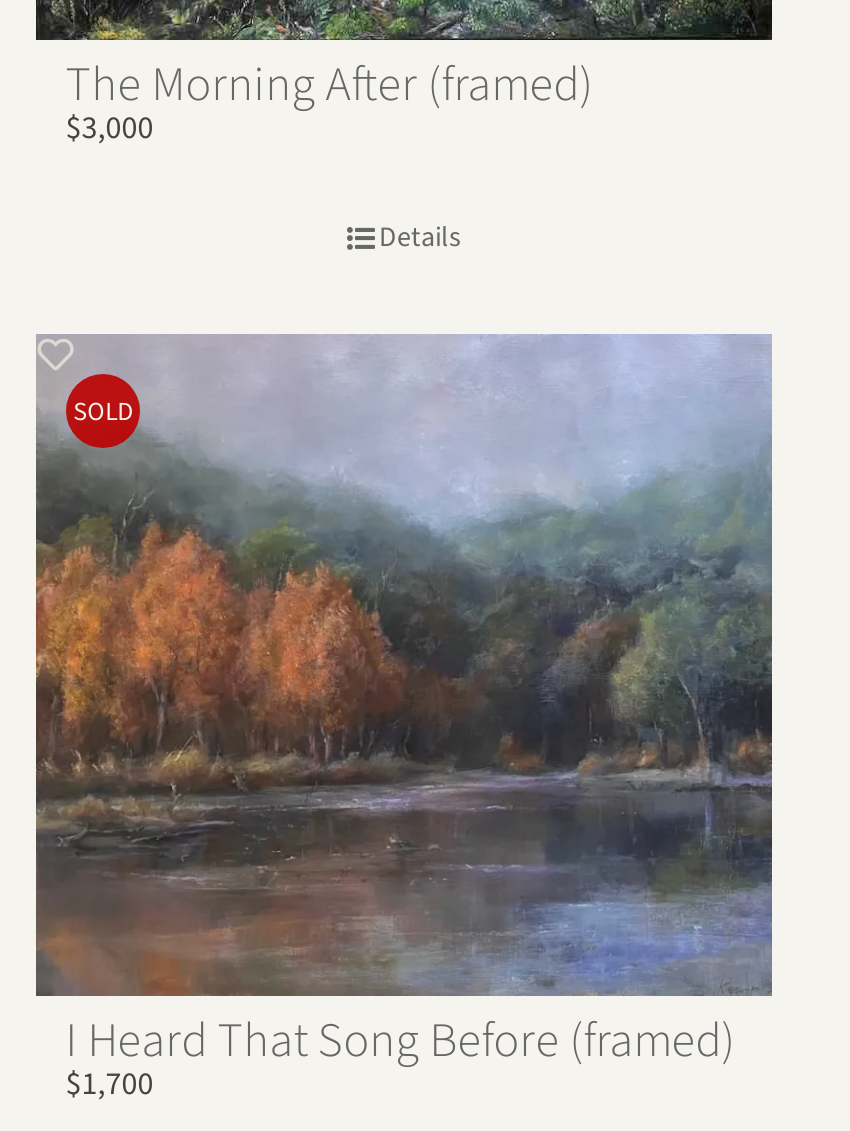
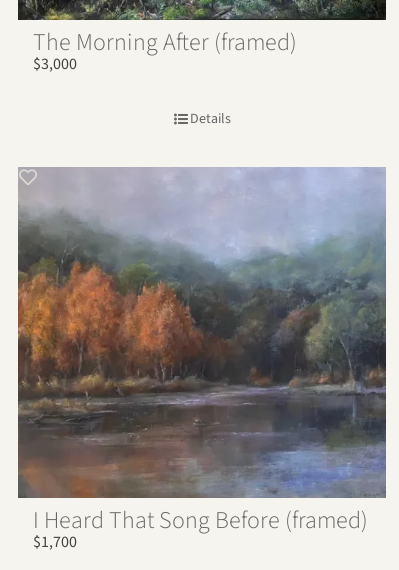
[73,393,133,429] SOLD -> none

